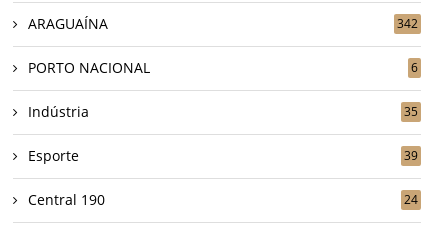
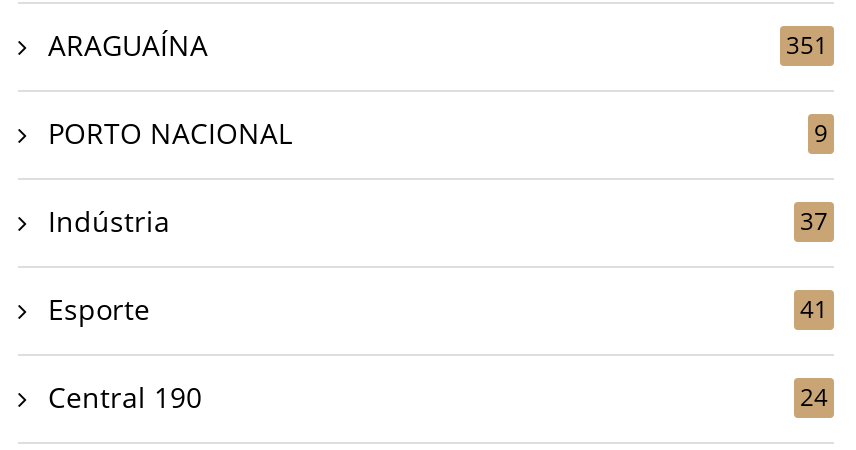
[397,15,418,32] 342 -> [786,29,828,63] 351
[411,59,418,76] 6 -> [814,117,828,151] 9
[404,103,418,120] 35 -> [800,205,828,239] 37
[404,147,418,164] 39 -> [800,293,828,327] 41

